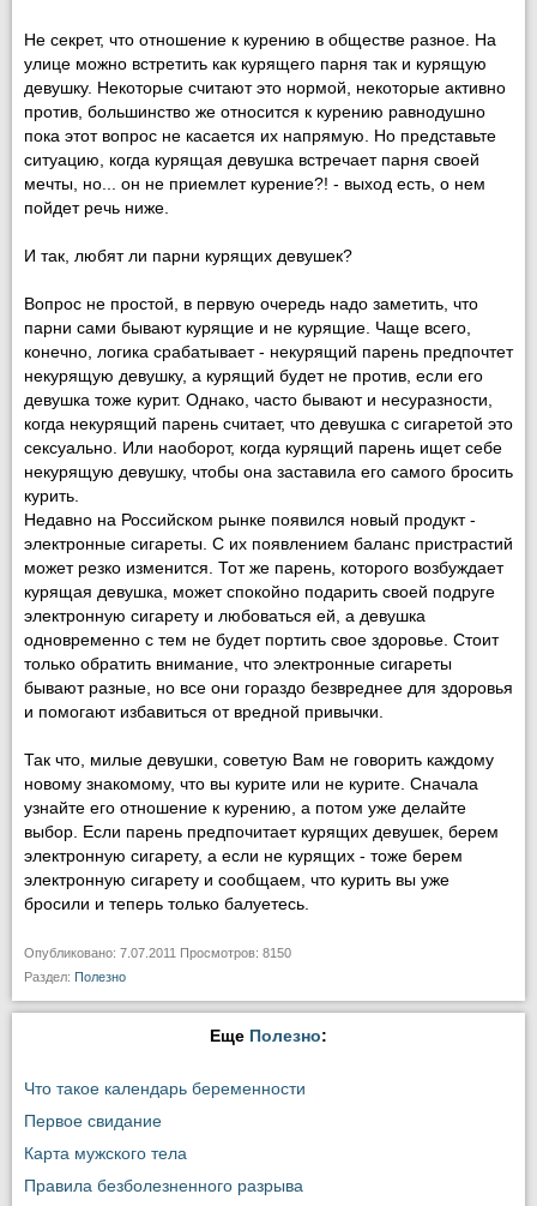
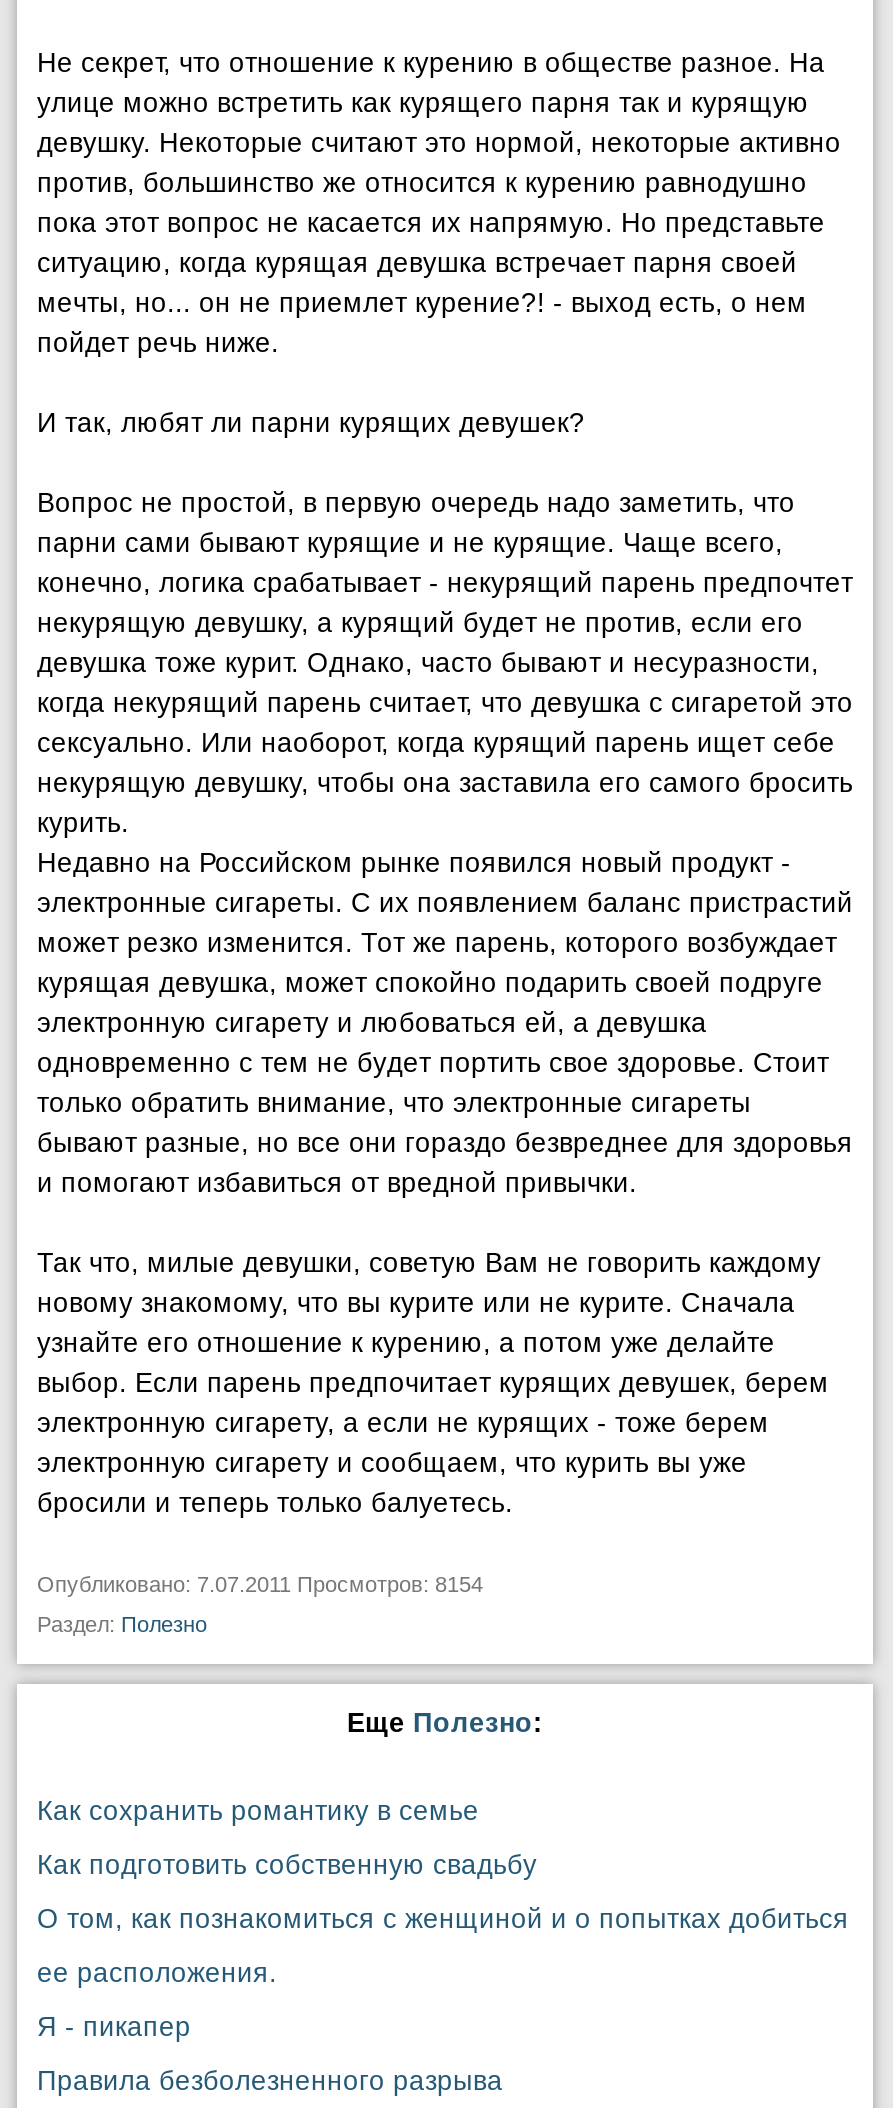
[24,946,291,960] Опубликовано: 7.07.2011 Просмотров: 8150 -> [37,1572,483,1596] Опубликовано: 7.07.2011 Просмотров: 8154
[24,1080,306,1163] Что такое календарь беременности | Первое свидание | Карта мужского тела -> [37,1796,849,2042] Как сохранить романтику в семье | Как подготовить собственную свадьбу | О том, как познакомиться с женщиной и о попытках добиться | ее расположения. | Я - пикапер

